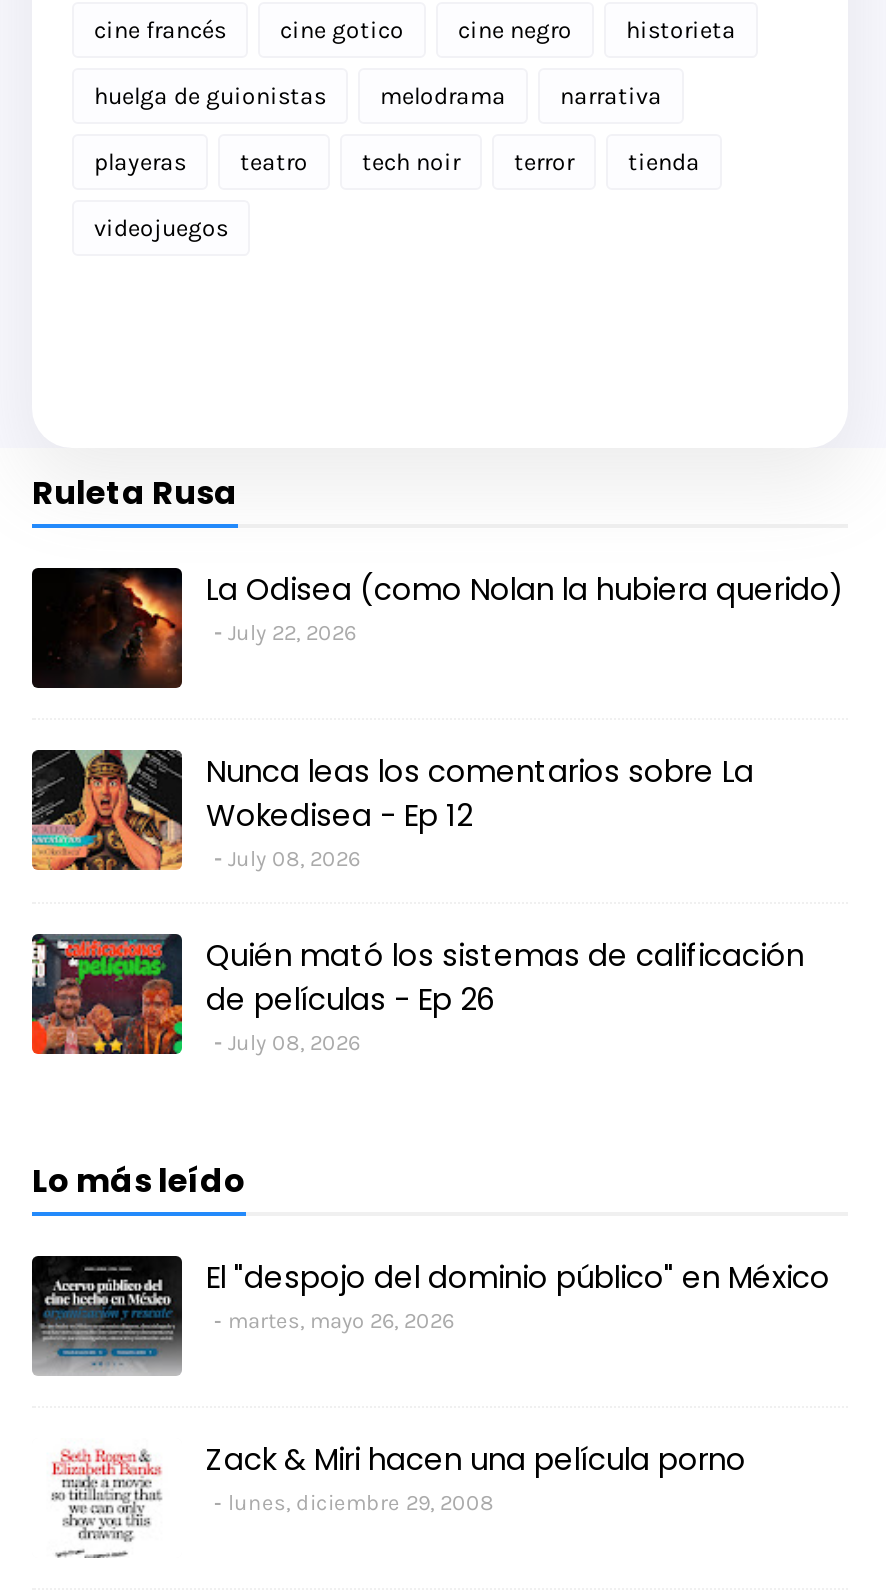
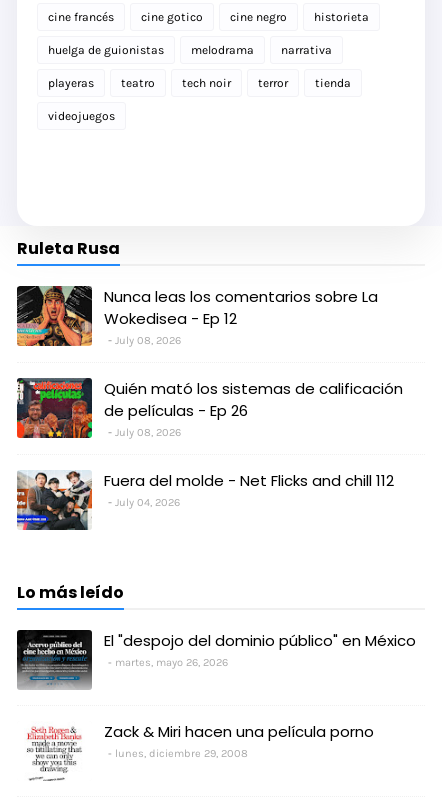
[30,566,844,690] [image] | La Odisea (como Nolan la hubiera querido) | July 22, 2026 -> none
moved [28,748,804,1056] -> [15,285,403,439]: [image] | Nunca leas los comentarios sobre La | Wokedisea - Ep 12 | July 08, 2026 | Quién mató los sistemas de calificación | de películas - Ep 26 | July 08, 2026
none -> [16,470,394,531] [image] | Fuera del molde - Net Flicks and chill 112 | July 04, 2026

